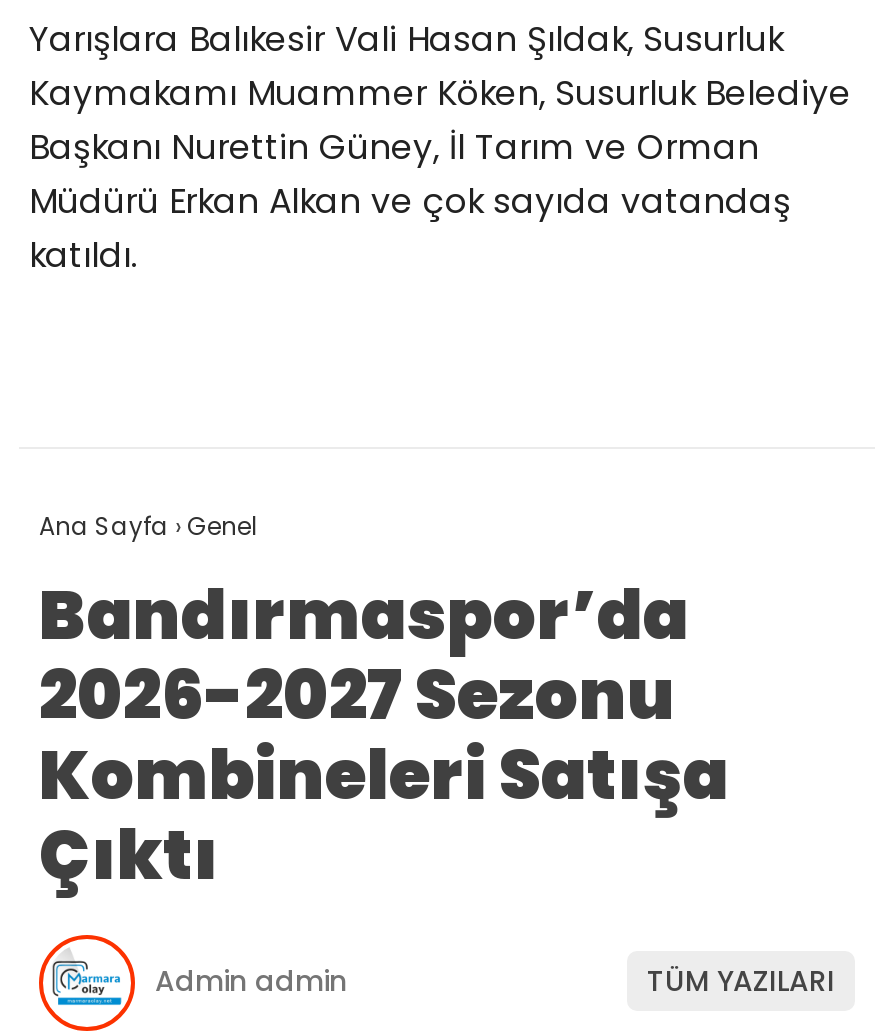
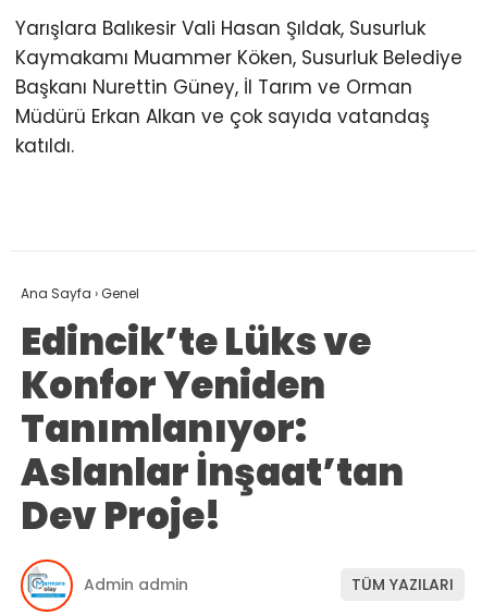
[39,567,729,903] Bandırmaspor’da | 2026-2027 Sezonu | Kombineleri Satışa | Çıktı -> [21,315,404,542] Edincik’te Lüks ve | Konfor Yeniden | Tanımlanıyor: | Aslanlar İnşaat’tan | Dev Proje!

